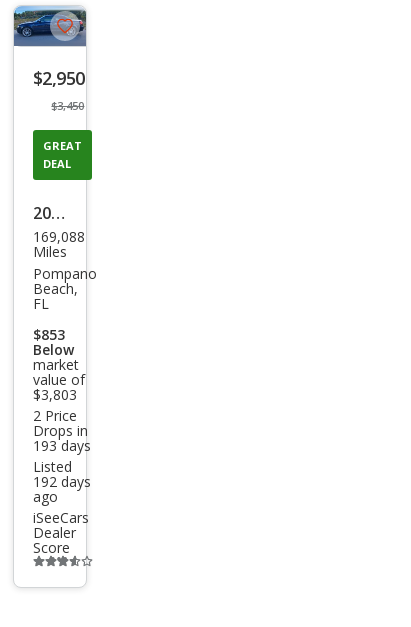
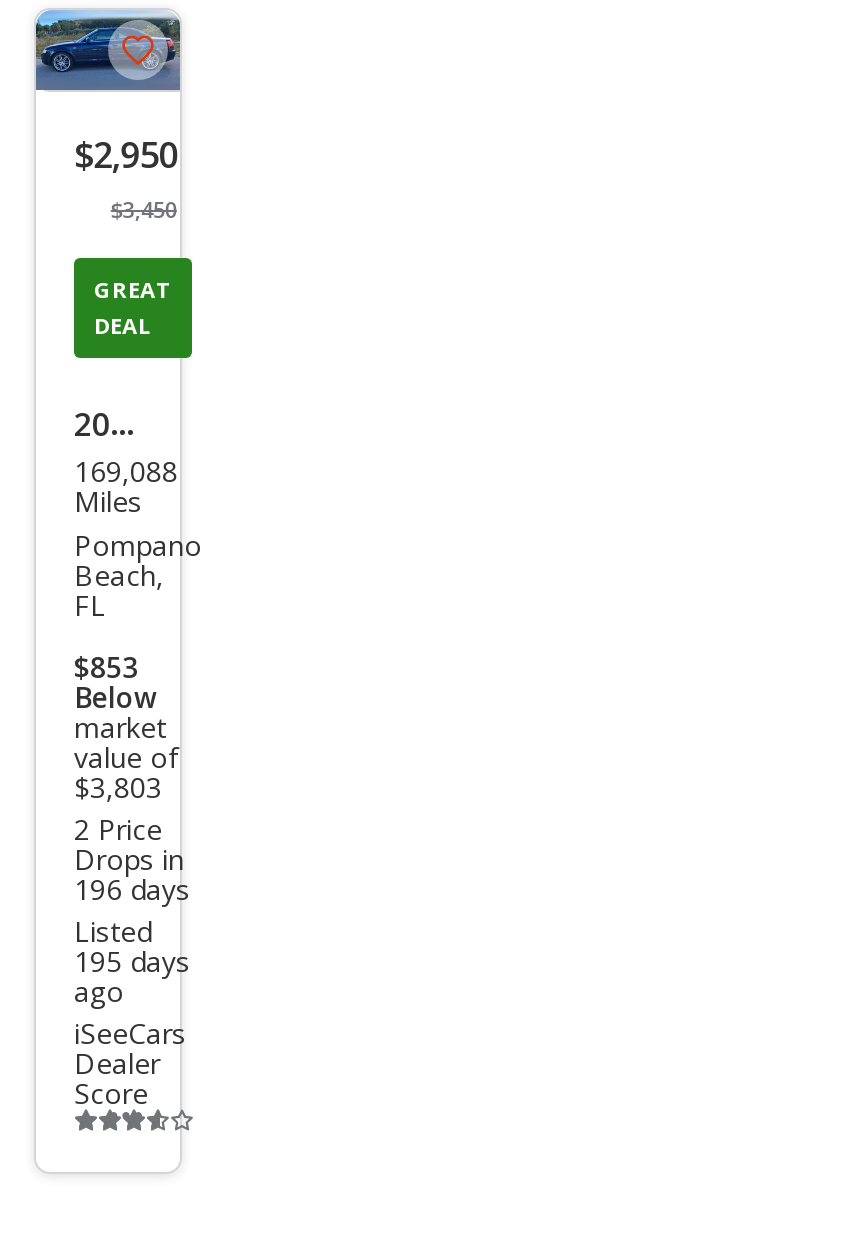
[33,436,91,455] 193 days -> [74,869,190,907] 196 days
[33,472,91,491] 192 days -> [74,941,190,979] 195 days

